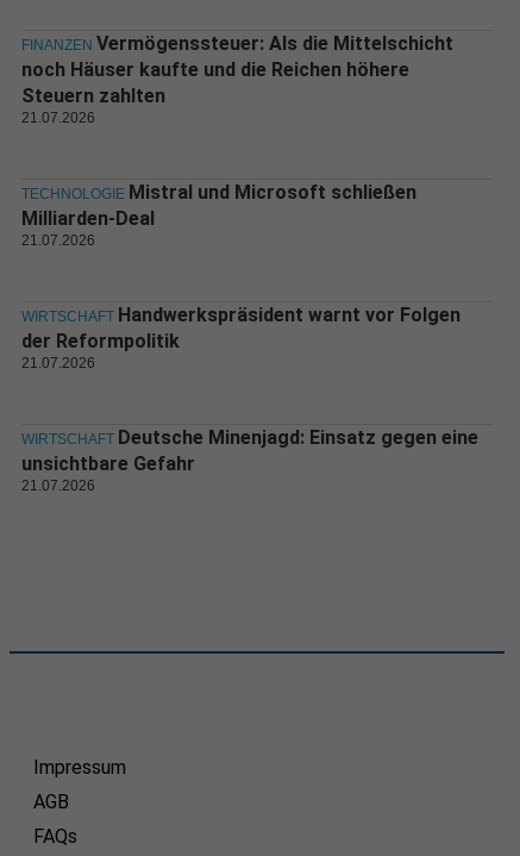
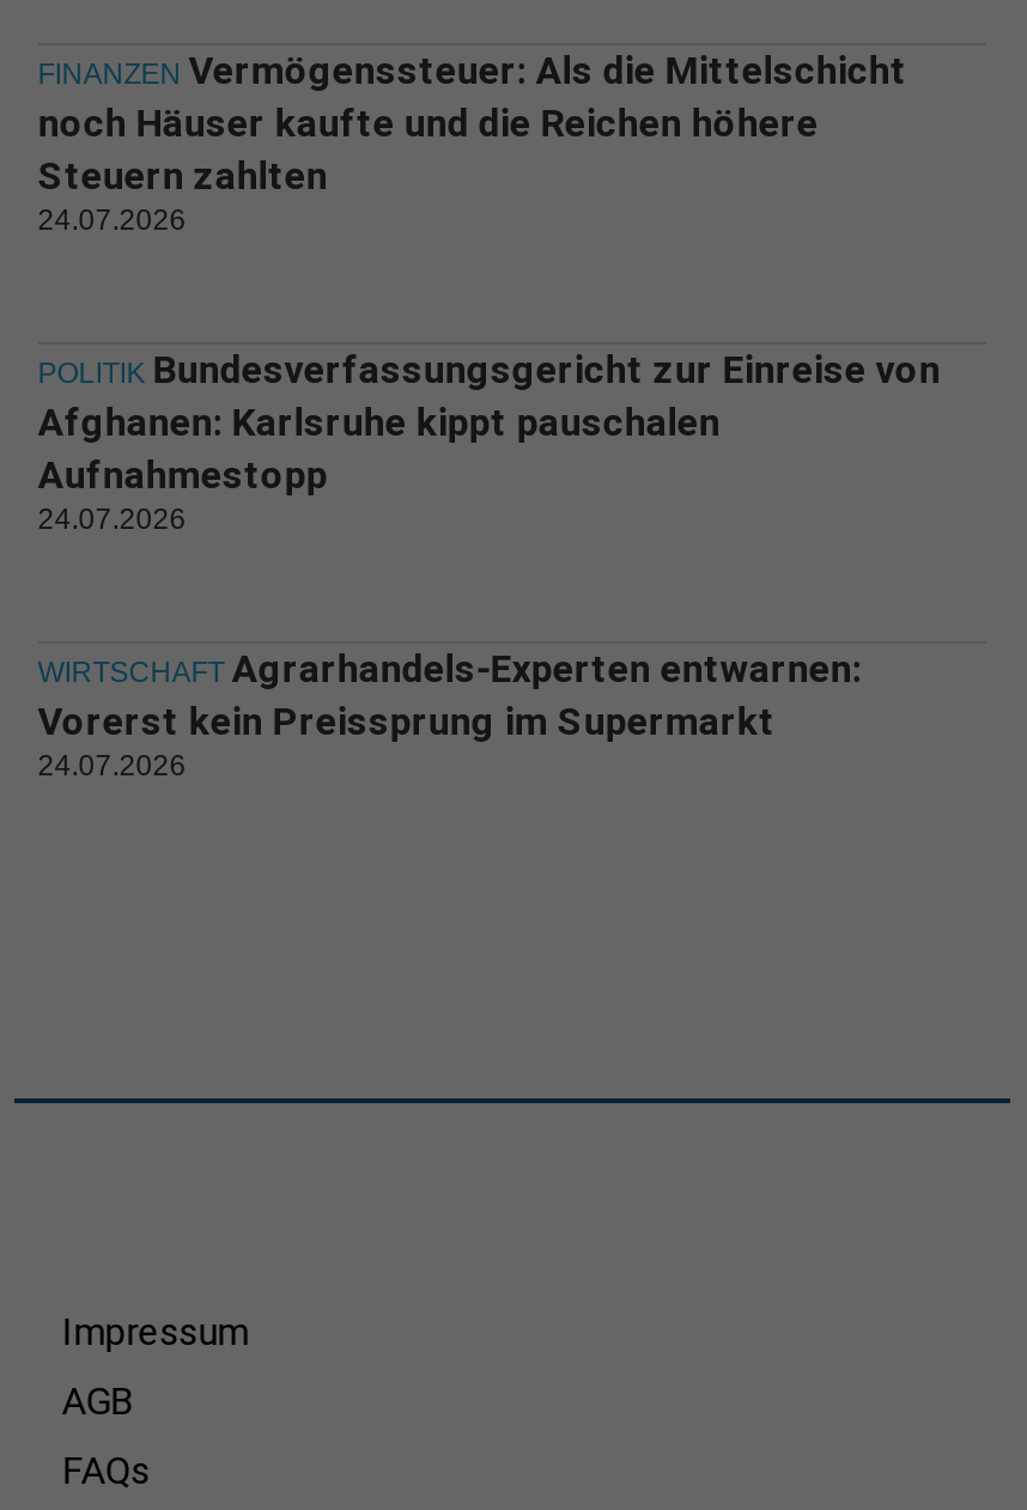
[21,110,478,494] 21.07.2026 | TECHNOLOGIE Mistral und Microsoft schließen | Milliarden-Deal | 21.07.2026 | WIRTSCHAFT Handwerkspräsident warnt vor Folgen | der Reformpolitik | 21.07.2026 | WIRTSCHAFT Deutsche Minenjagd: Einsatz gegen eine | unsichtbare Gefahr | 21.07.2026 -> [38,204,940,783] 24.07.2026 | POLITIK Bundesverfassungsgericht zur Einreise von | Afghanen: Karlsruhe kippt pauschalen | Aufnahmestopp | 24.07.2026 | WIRTSCHAFT Agrarhandels-Experten entwarnen: | Vorerst kein Preissprung im Supermarkt | 24.07.2026

